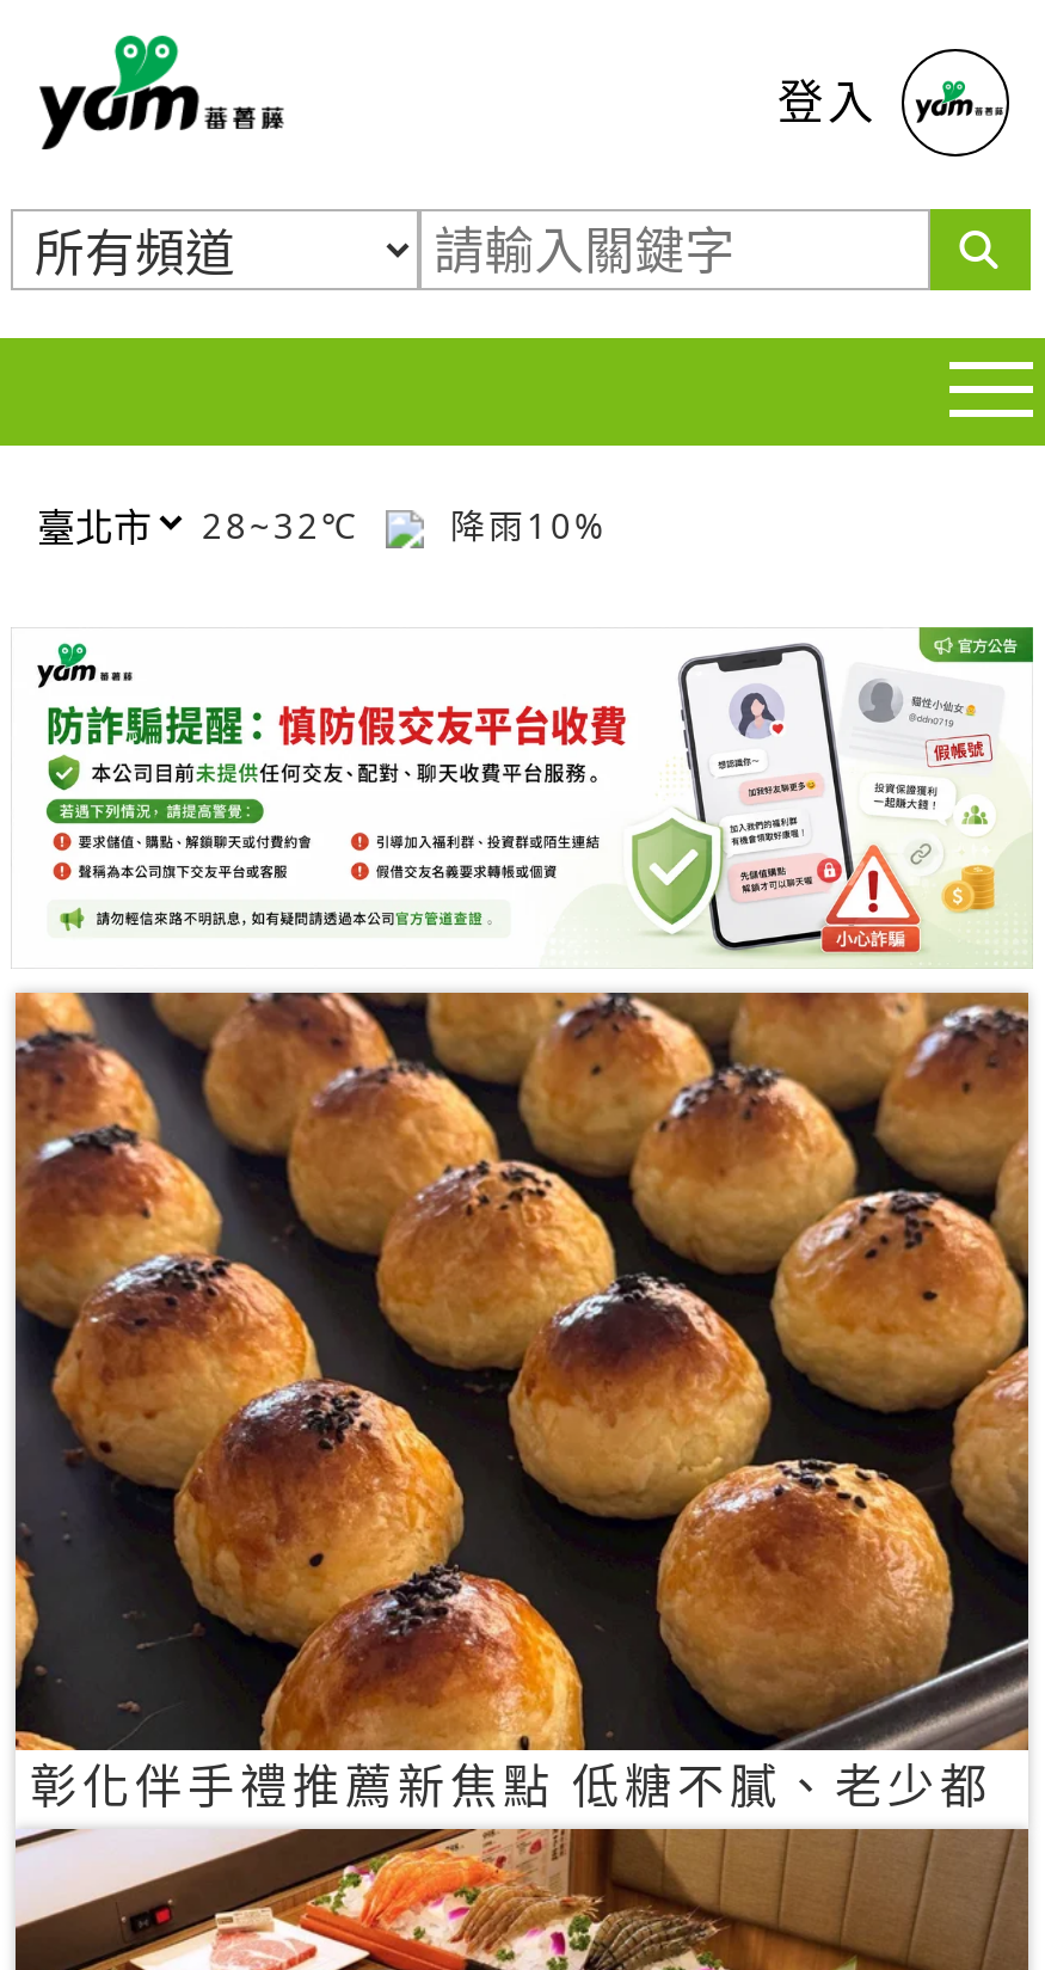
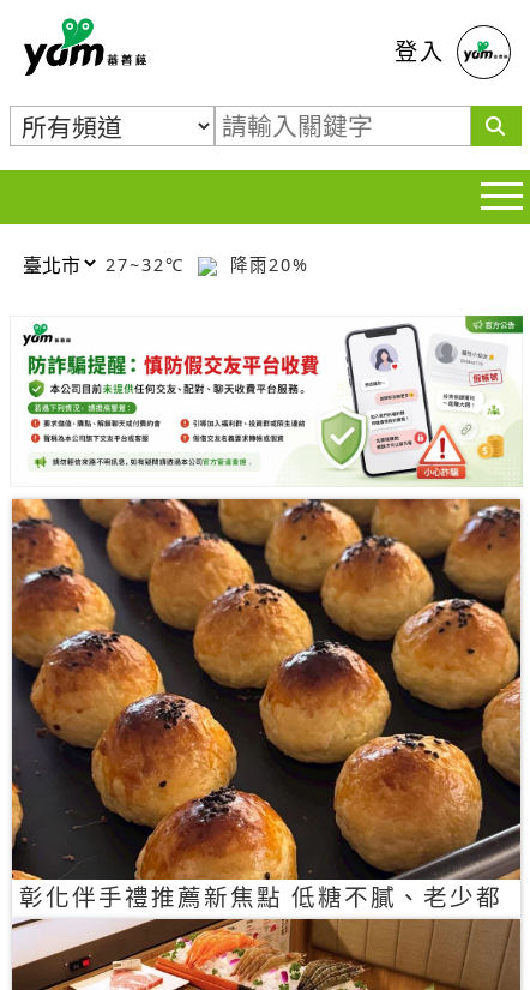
[202,502,374,547] 28~32℃ -> [106,253,192,275] 27~32℃
[436,502,608,547] 降雨10% -> [223,253,309,275] 降雨20%

